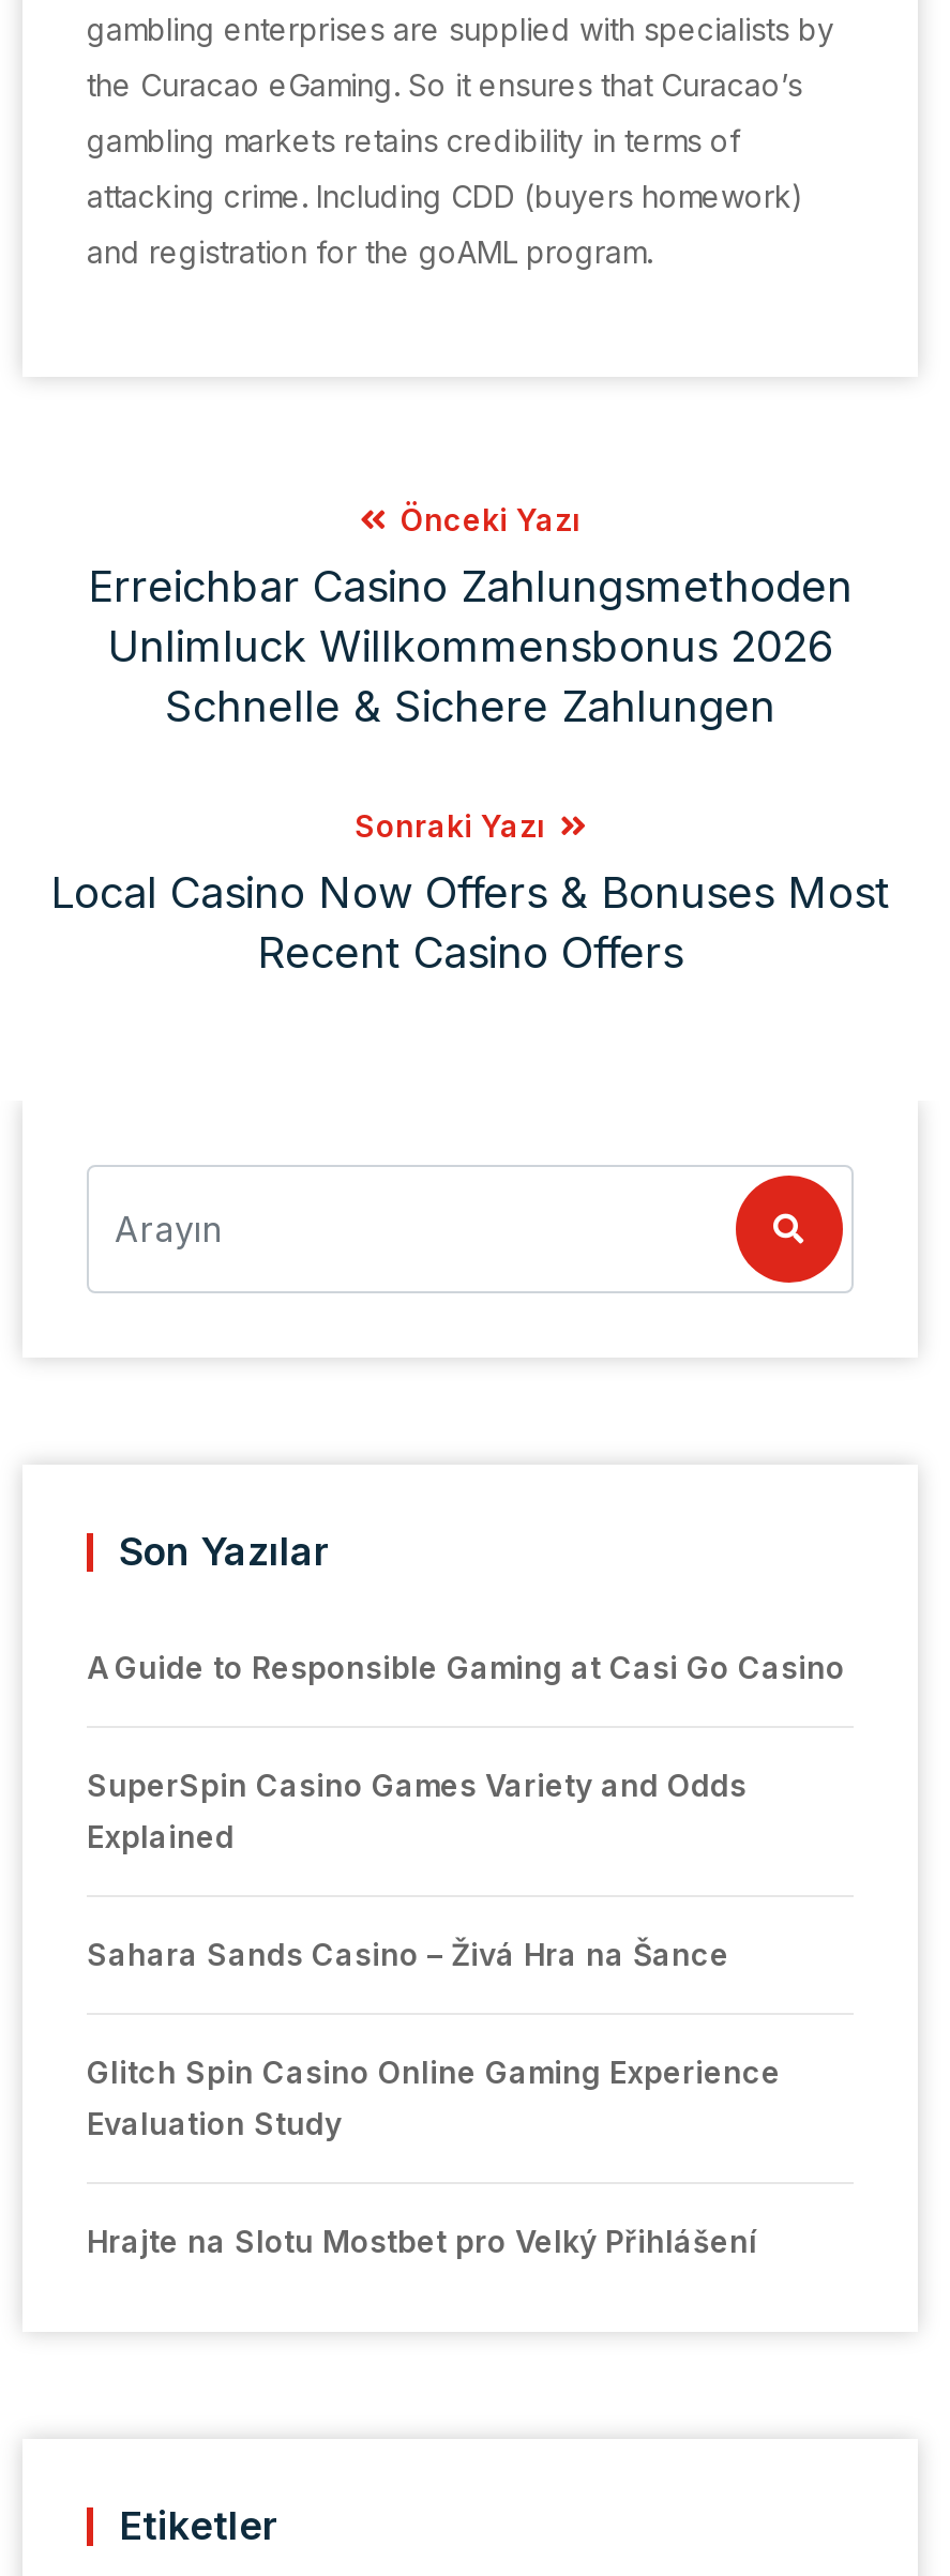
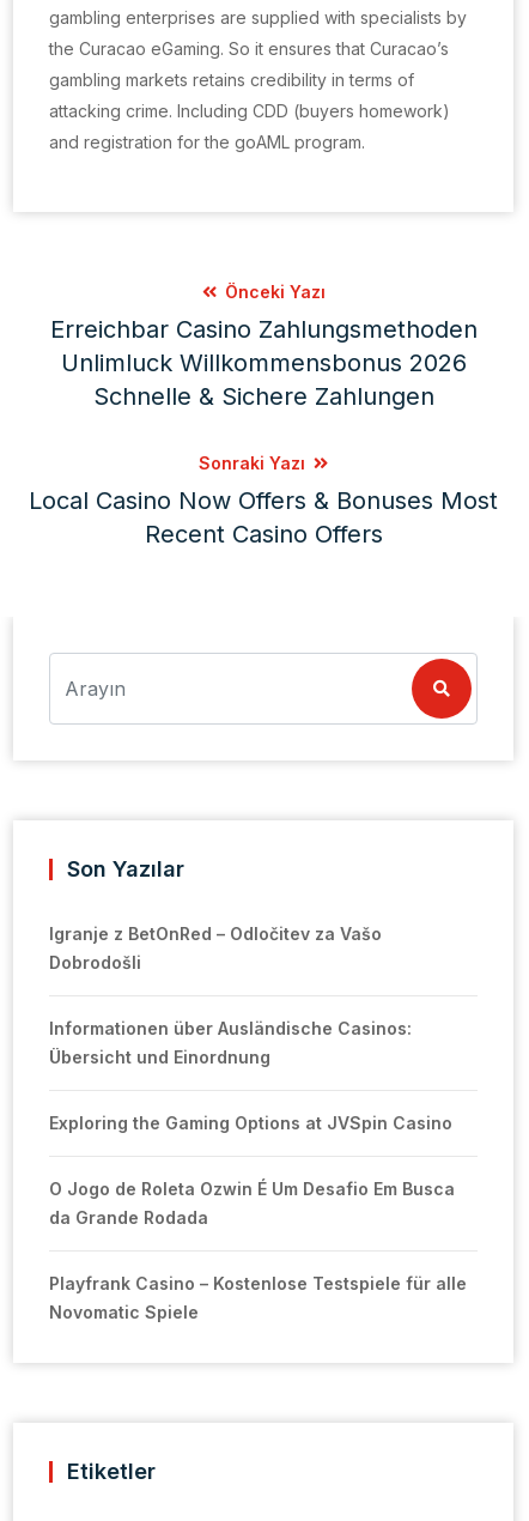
[87,1649,845,1685] A Guide to Responsible Gaming at Casi Go Casino -> [49,923,382,972] Igranje z BetOnRed – Odločitev za Vašo | Dobrodošli
[87,1767,747,1854] SuperSpin Casino Games Variety and Odds | Explained -> [49,1018,412,1067] Informationen über Ausländische Casinos: | Übersicht und Einordnung
[87,1936,729,1972] Sahara Sands Casino – Živá Hra na Šance -> [49,1113,452,1133] Exploring the Gaming Options at JVSpin Casino
[87,2054,781,2141] Glitch Spin Casino Online Gaming Experience | Evaluation Study -> [49,1178,455,1228] O Jogo de Roleta Ozwin É Um Desafio Em Busca | da Grande Rodada
[87,2223,757,2259] Hrajte na Slotu Mostbet pro Velký Přihlášení -> [49,1273,467,1322] Playfrank Casino – Kostenlose Testspiele für alle | Novomatic Spiele

